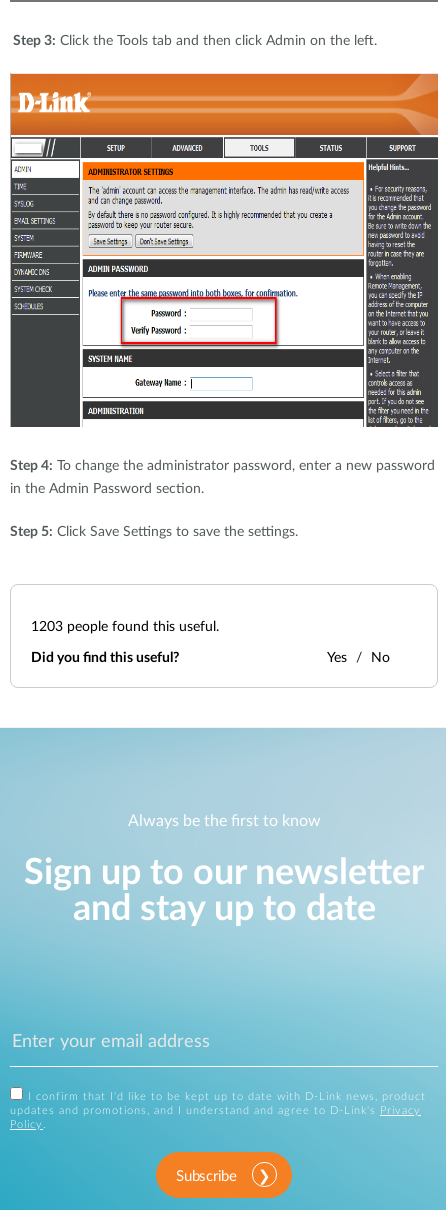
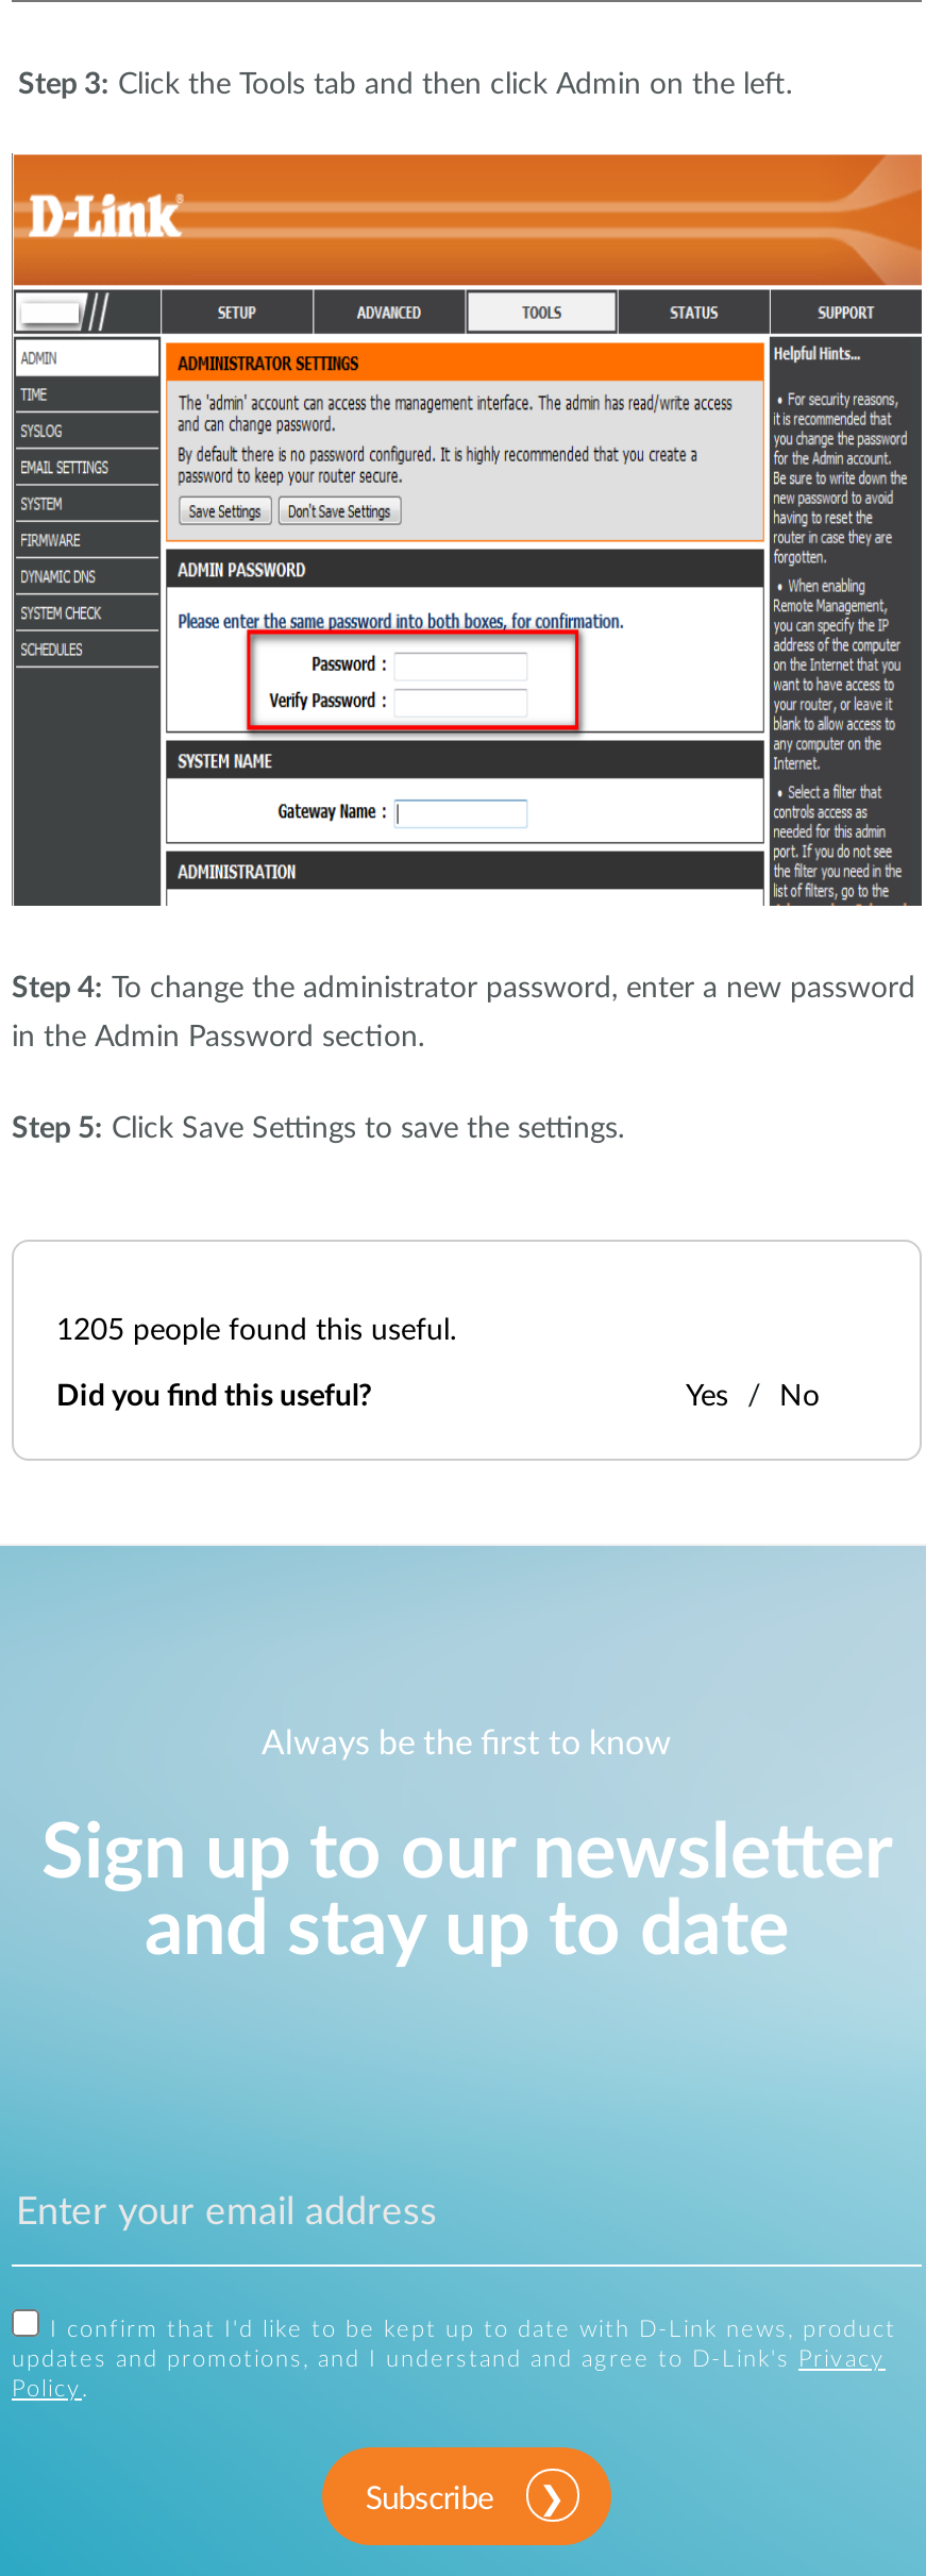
[31,620,219,634] 1203 people found this useful. -> [56,1316,456,1346] 1205 people found this useful.

